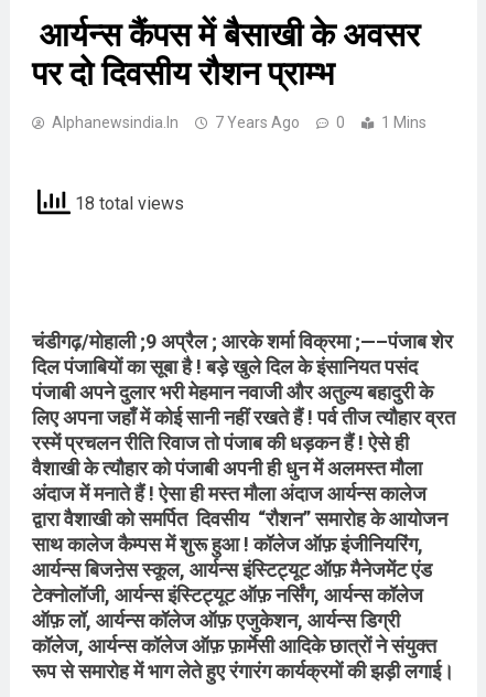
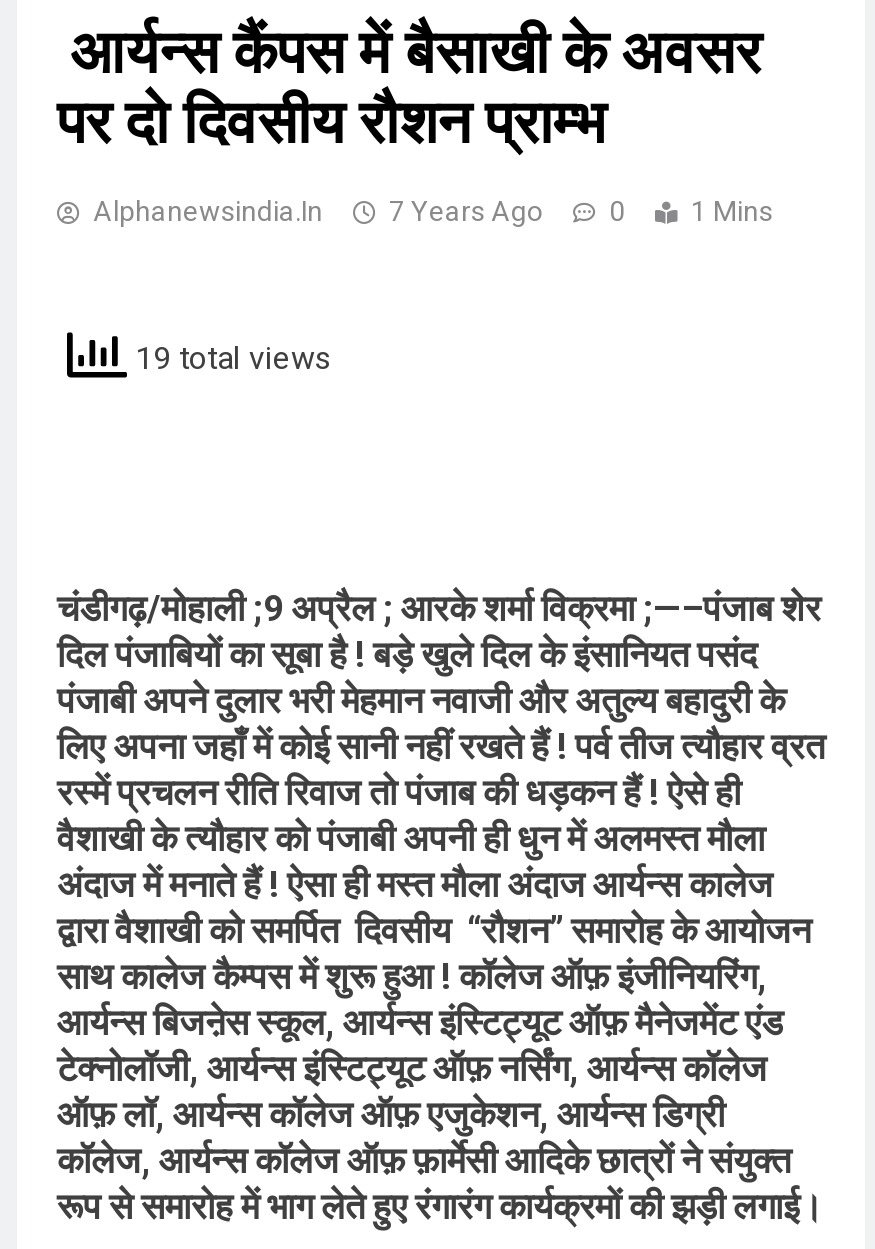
[71,193,184,214] 18 total views -> [127,341,333,379] 19 total views

